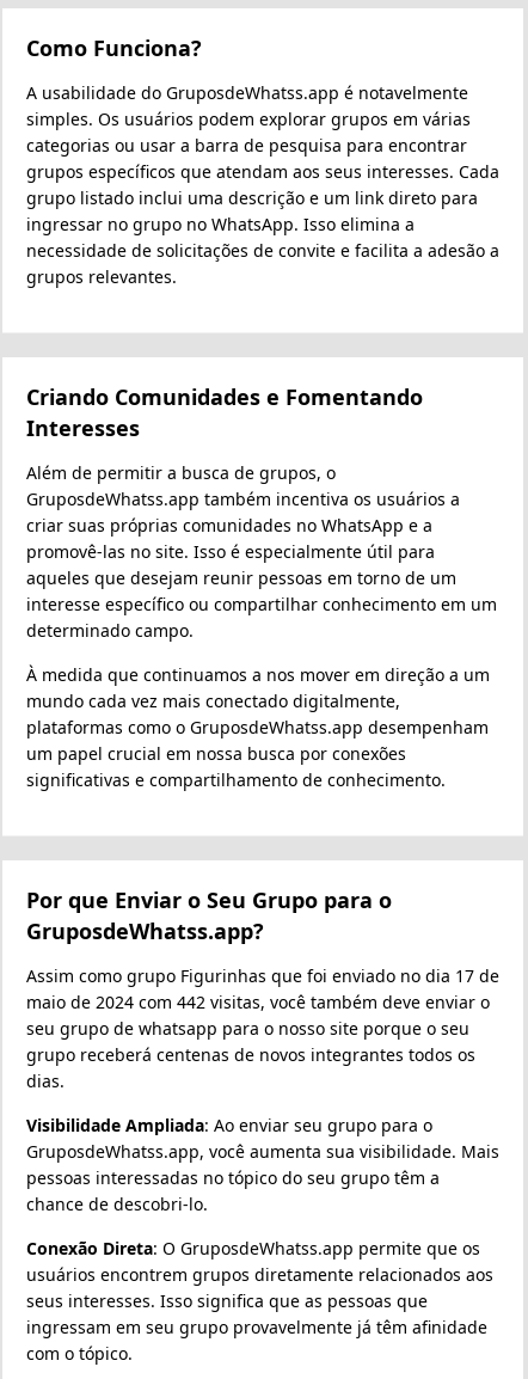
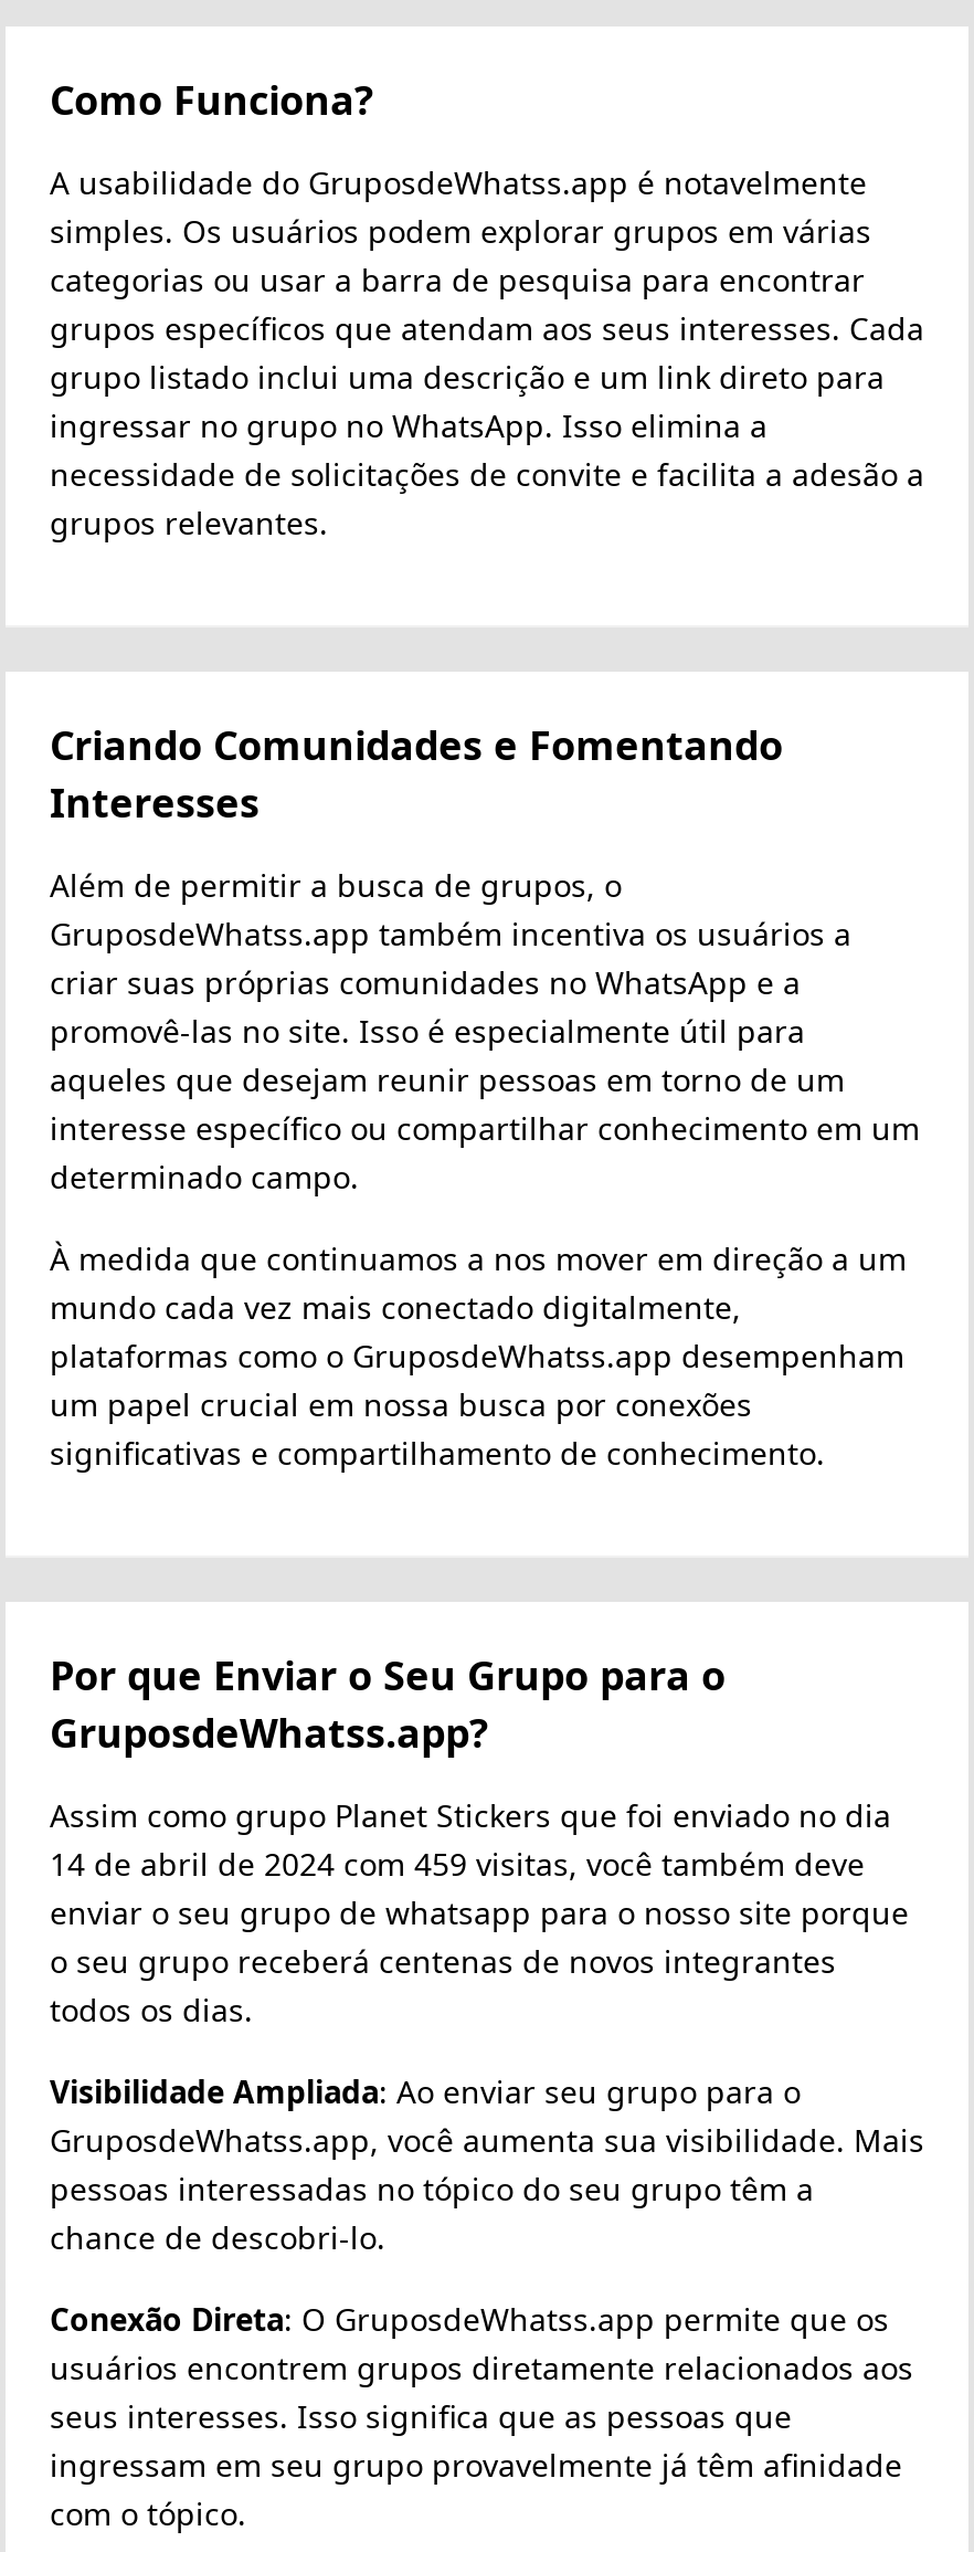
[26,965,499,1093] Assim como grupo Figurinhas que foi enviado no dia 17 de | maio de 2024 com 442 visitas, você também deve enviar o | seu grupo de whatsapp para o nosso site porque o seu | grupo receberá centenas de novos integrantes todos os | dias. -> [50,1795,909,2031] Assim como grupo Planet Stickers que foi enviado no dia | 14 de abril de 2024 com 459 visitas, você também deve | enviar o seu grupo de whatsapp para o nosso site porque | o seu grupo receberá centenas de novos integrantes | todos os dias.

